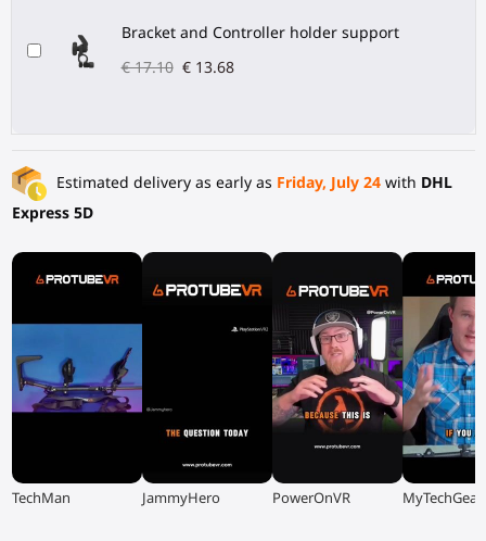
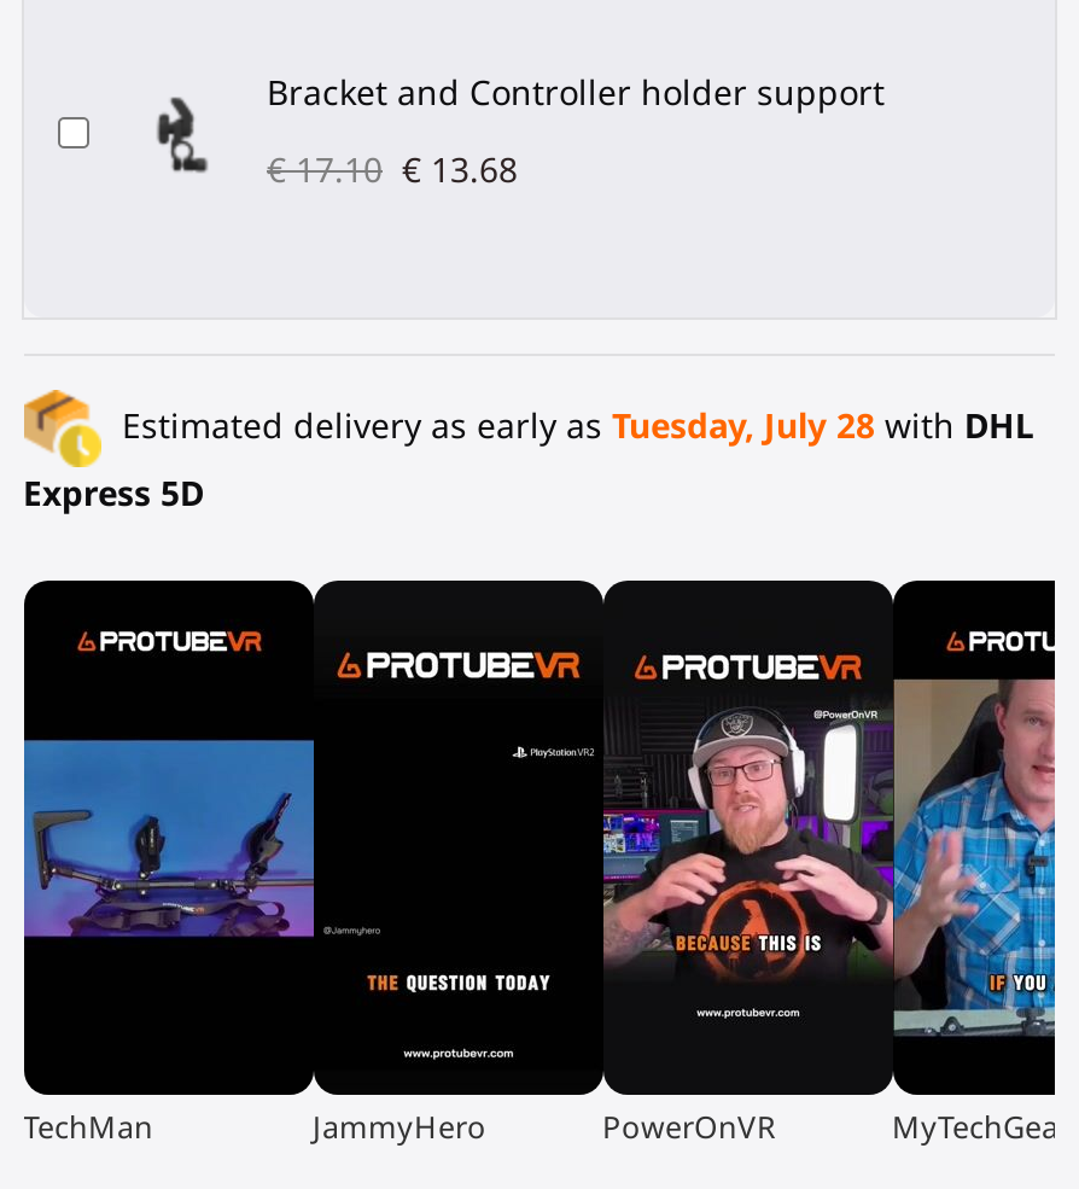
[52,171,452,191] Estimated delivery as early as Friday, July 24 with DHL -> [112,400,1034,446] Estimated delivery as early as Tuesday, July 28 with DHL

